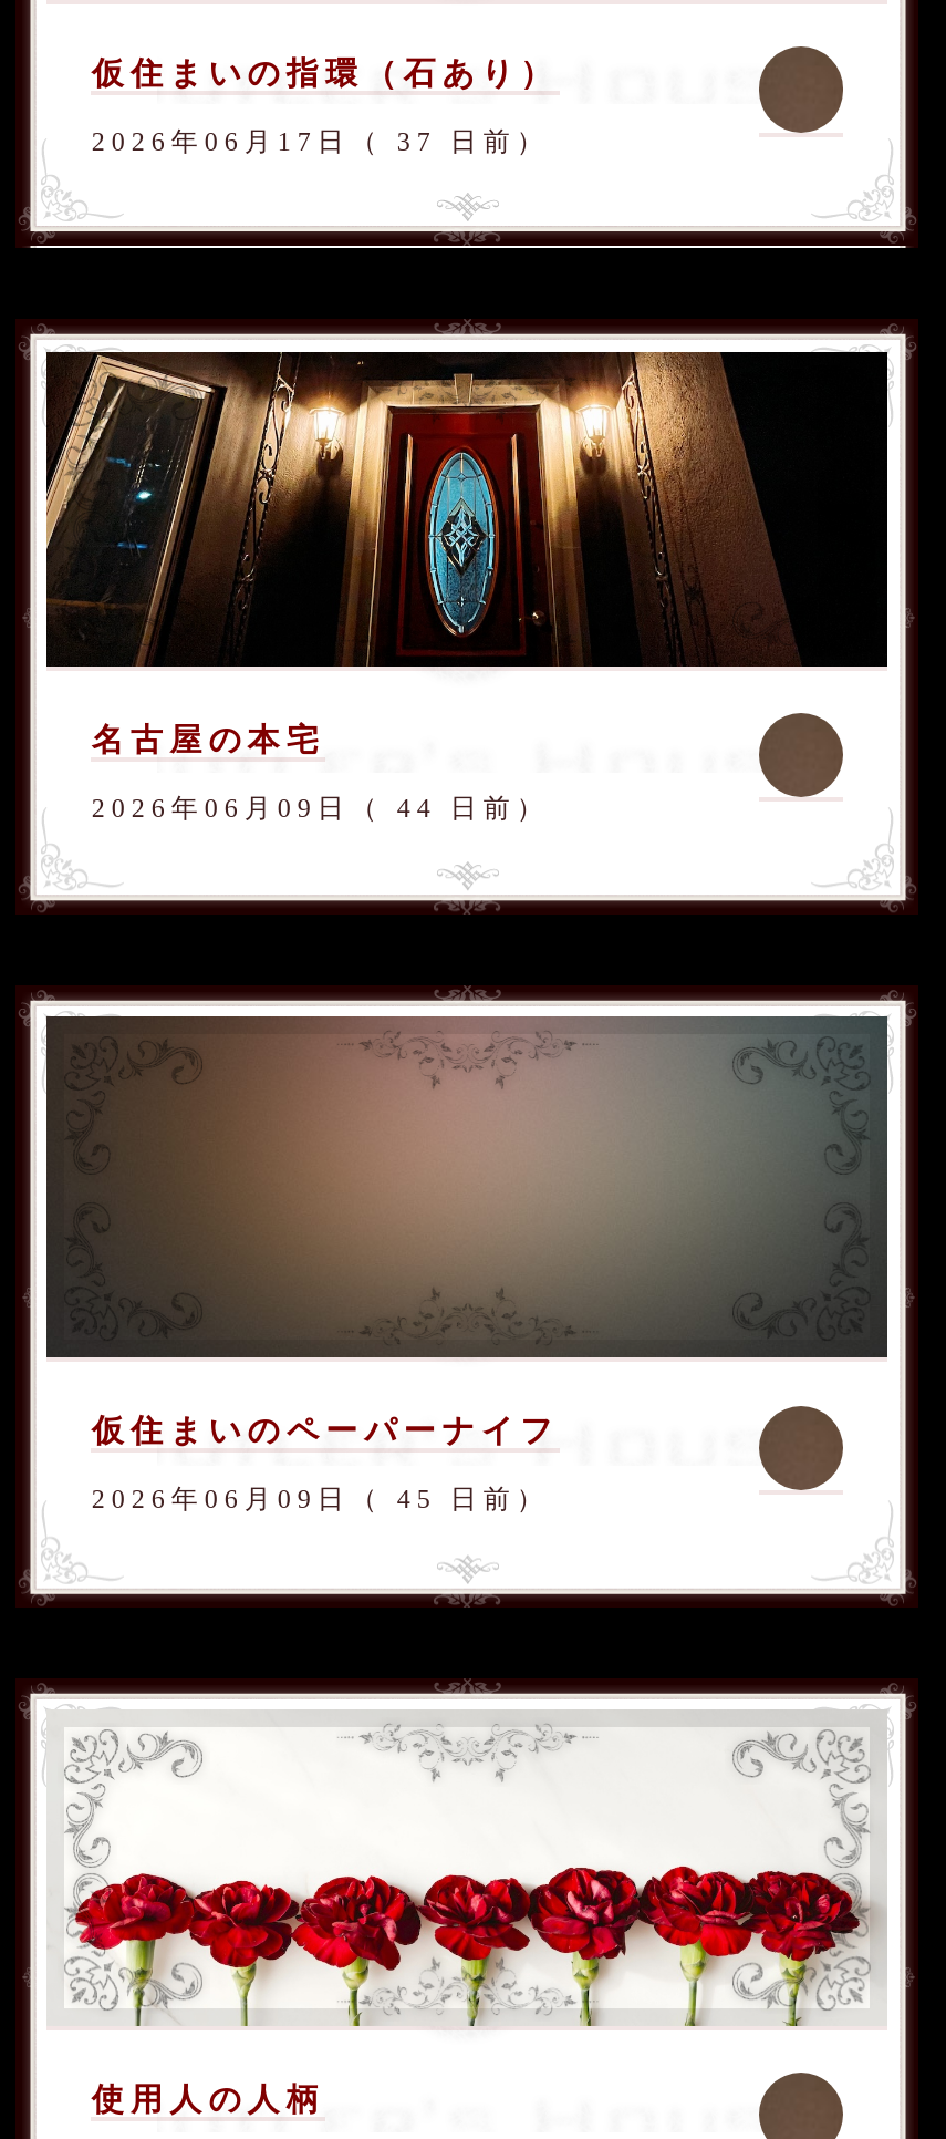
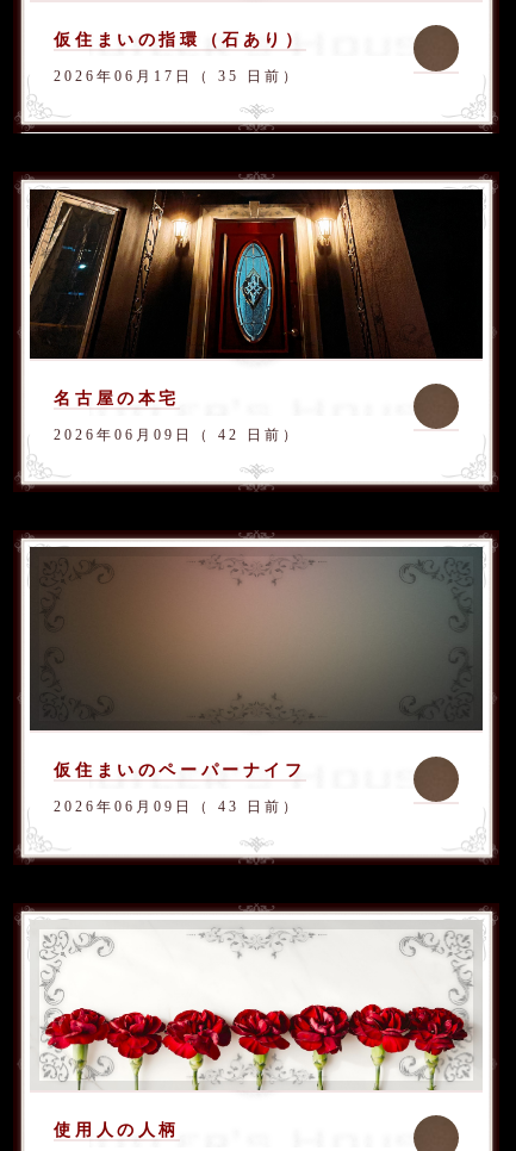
[92,126,550,157] 2026年06月17日（ 37 日前） -> [54,68,301,84] 2026年06月17日（ 35 日前）
[92,792,550,823] 2026年06月09日（ 44 日前） -> [54,426,301,443] 2026年06月09日（ 42 日前）
[92,1484,550,1515] 2026年06月09日（ 45 日前） -> [54,799,301,815] 2026年06月09日（ 43 日前）

